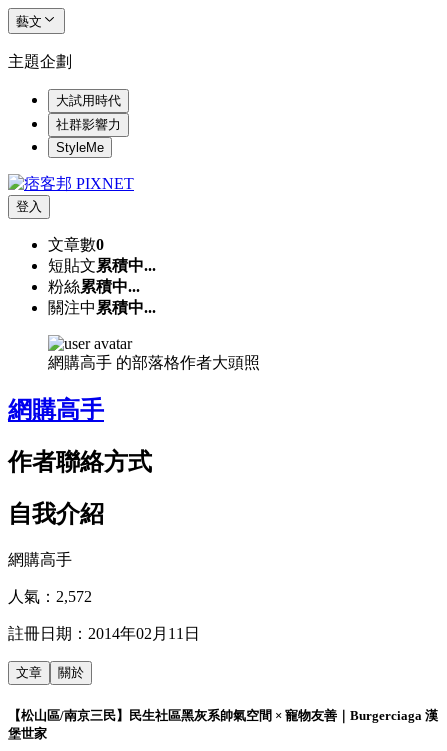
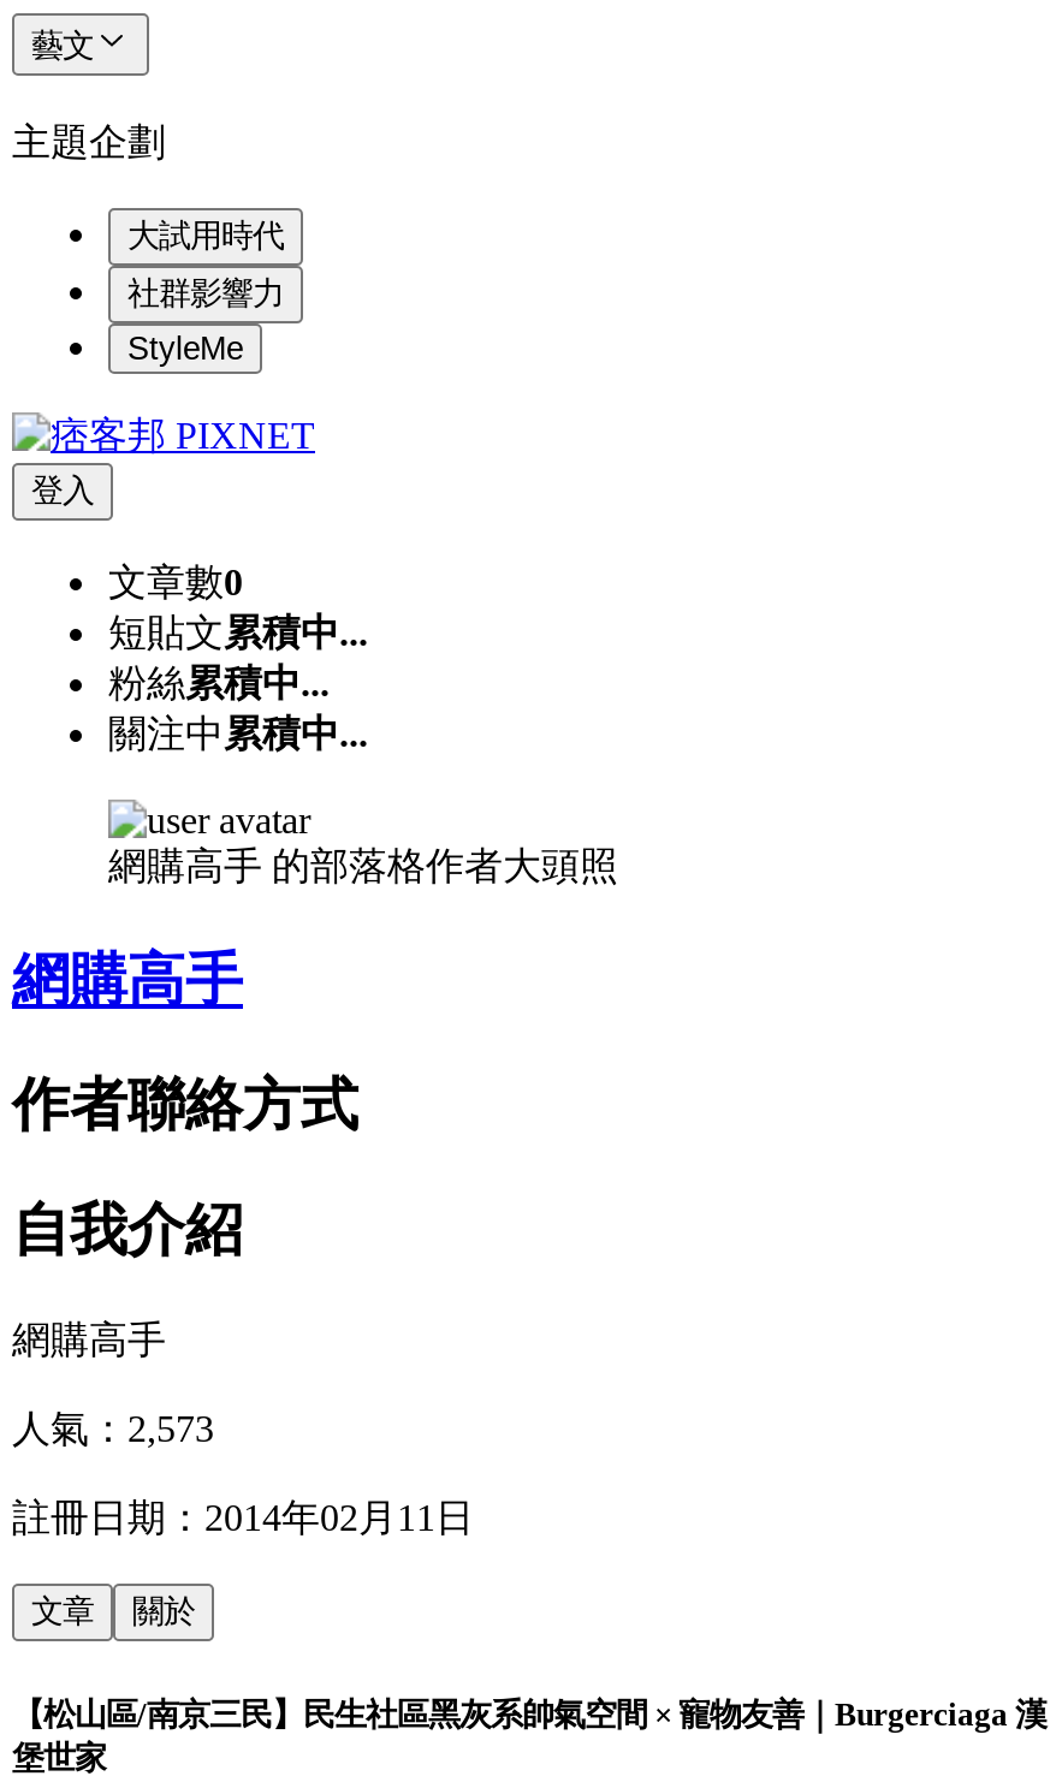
[8,588,92,605] 人氣：2,572 -> [12,1408,214,1449] 人氣：2,573

